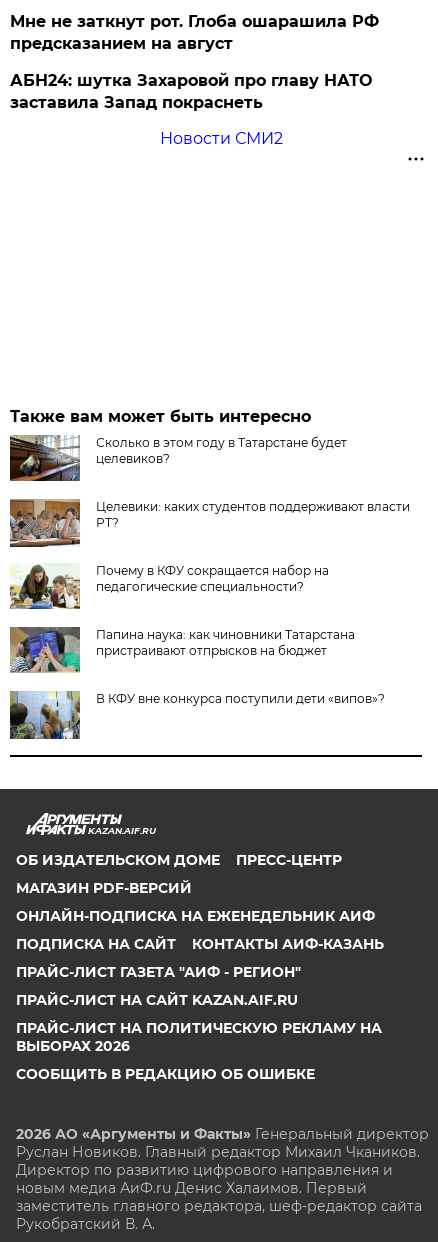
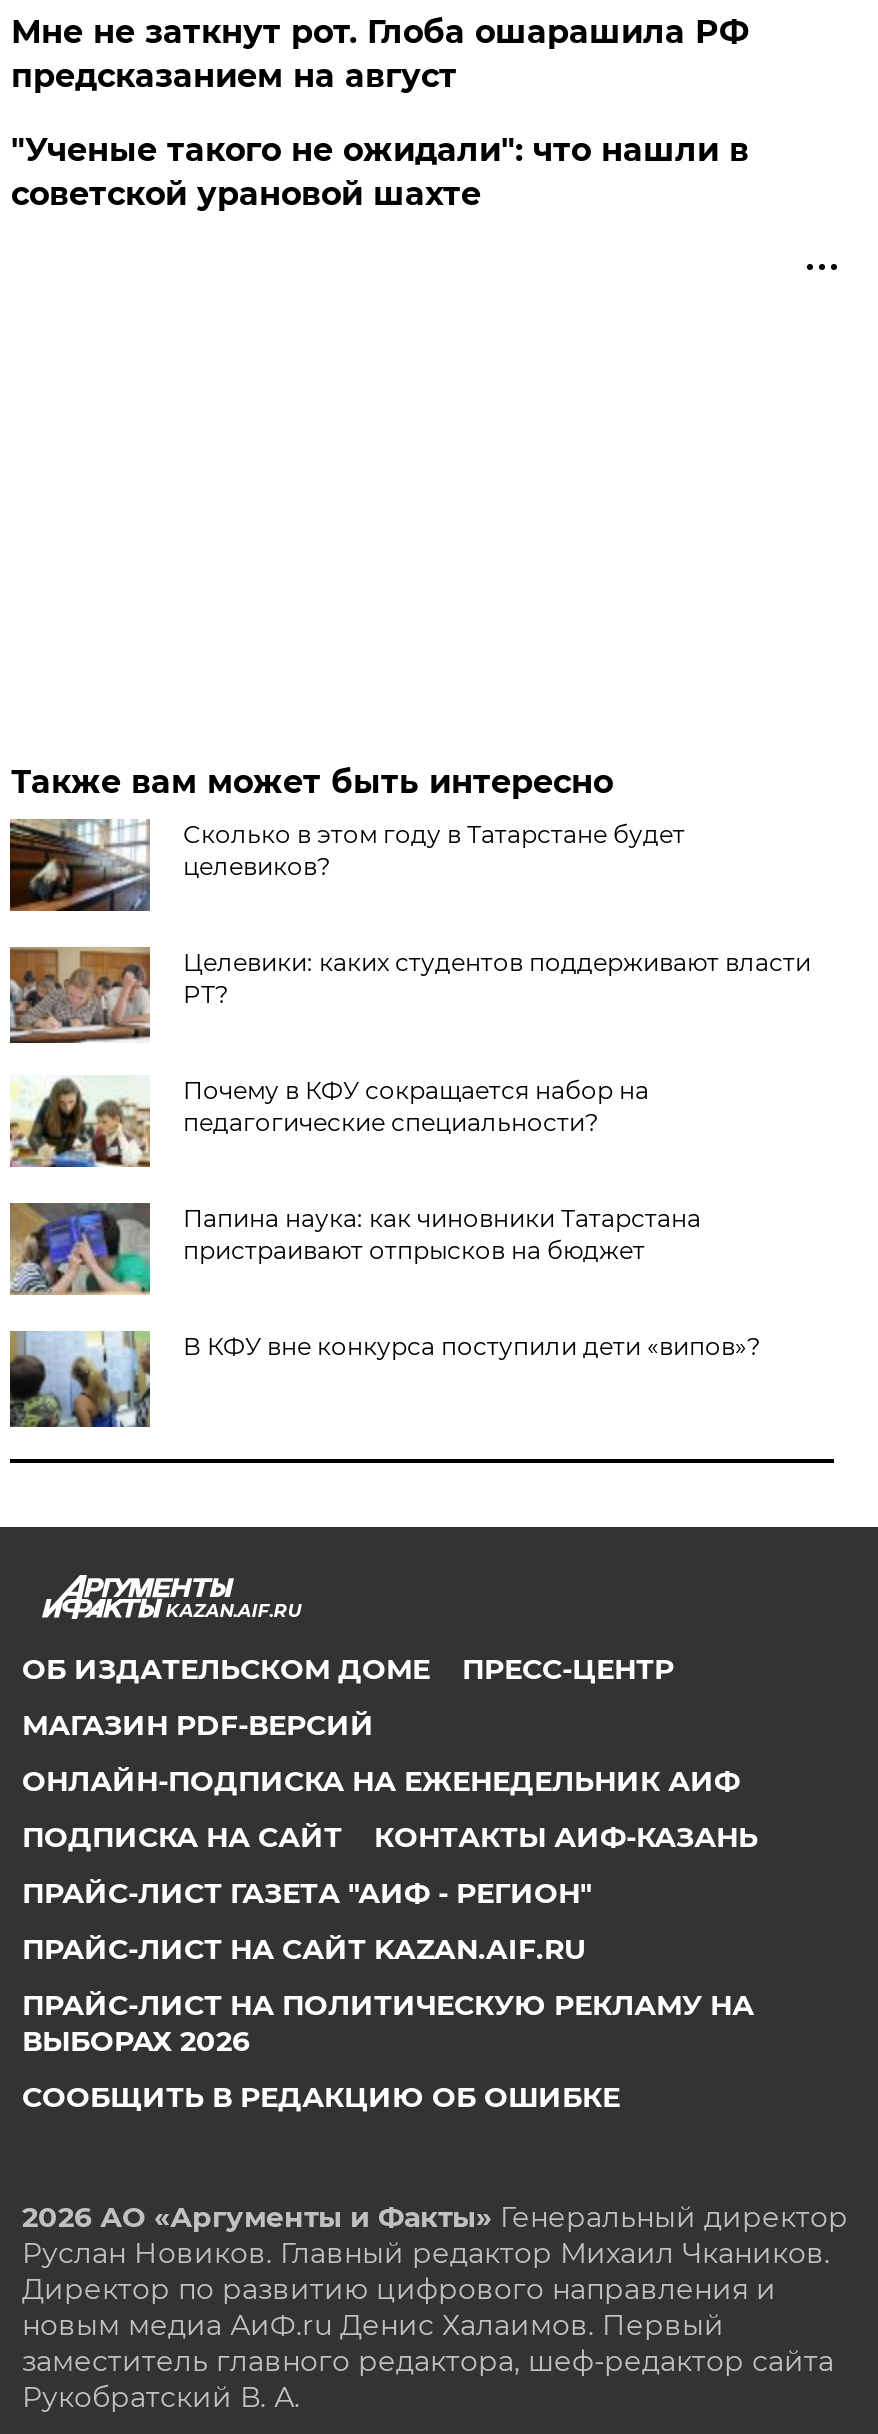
[10,71,372,148] АБН24: шутка Захаровой про главу НАТО | заставила Запад покраснеть | Новости СМИ2 -> [11,131,749,213] "Ученые такого не ожидали": что нашли в | советской урановой шахте

